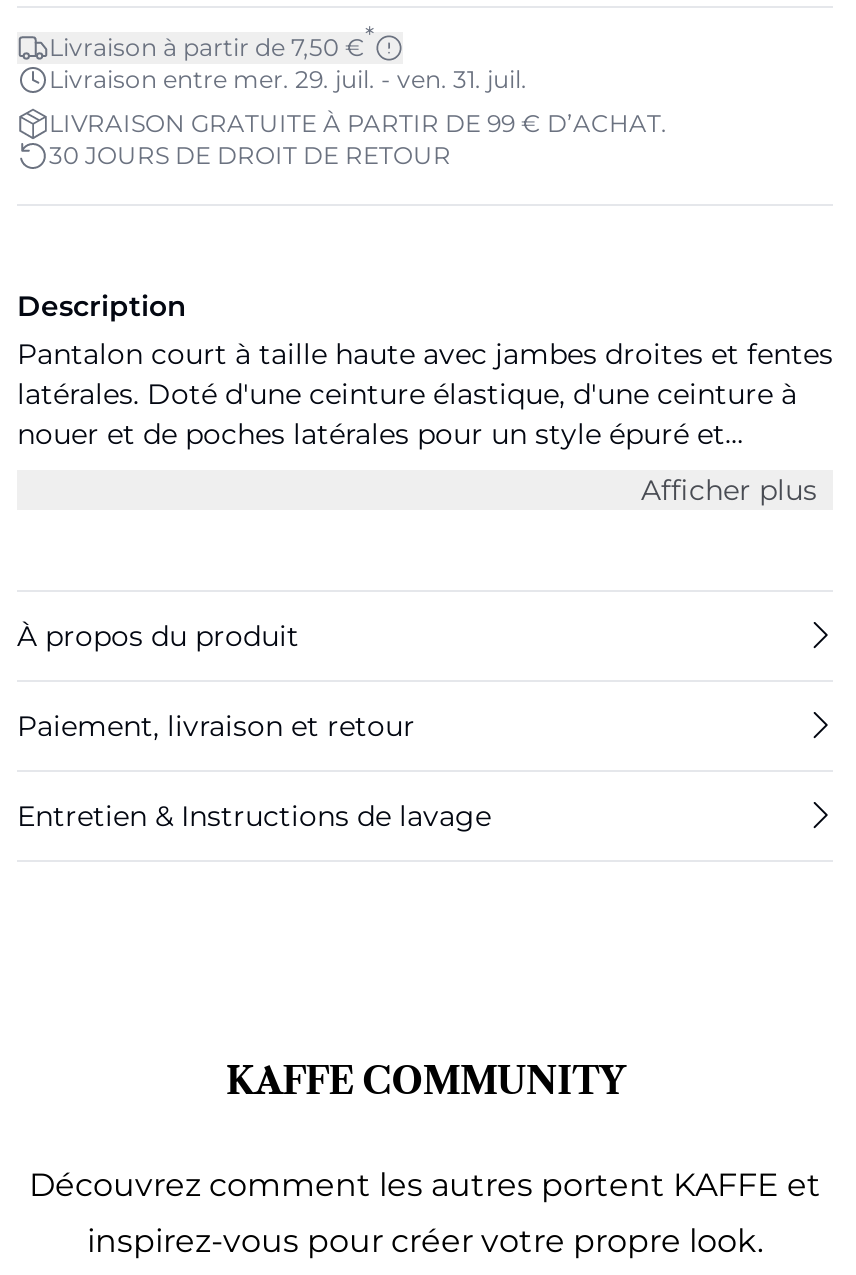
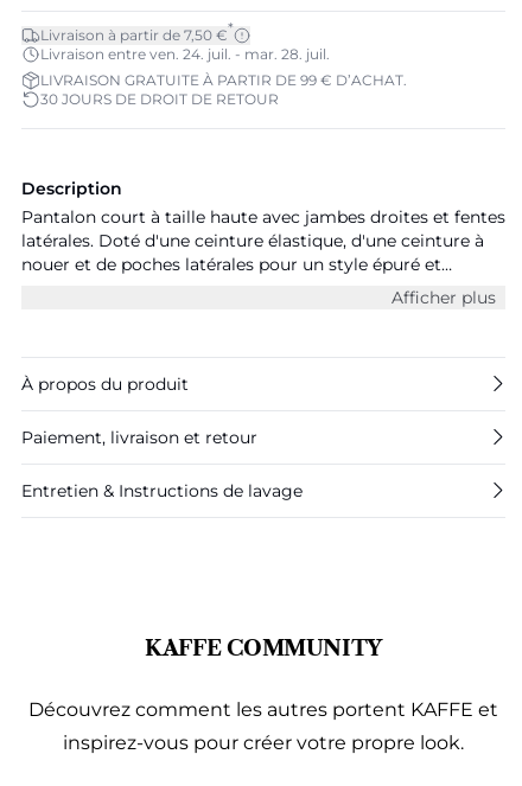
[49,63,527,93] Livraison entre mer. 29. juil. - ven. 31. juil. -> [40,44,330,62] Livraison entre ven. 24. juil. - mar. 28. juil.

